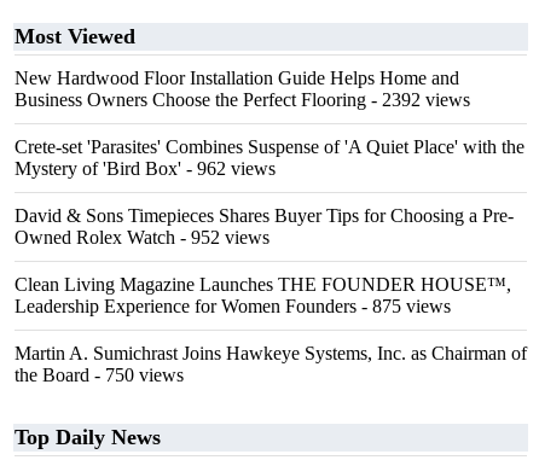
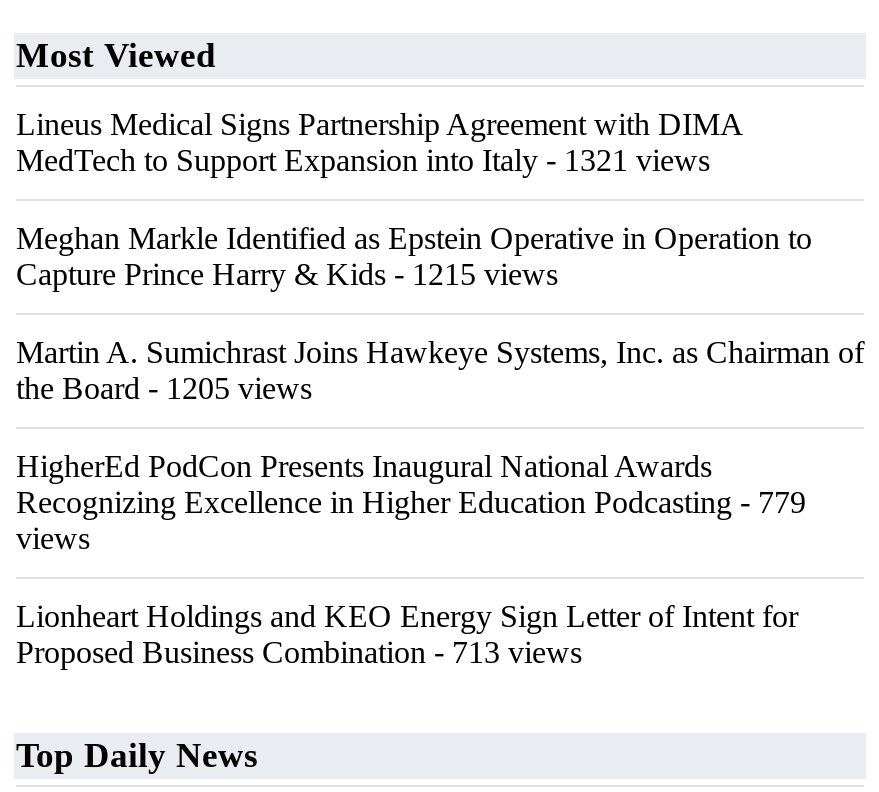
[15,68,524,316] New Hardwood Floor Installation Guide Helps Home and | Business Owners Choose the Perfect Flooring - 2392 views | Crete-set 'Parasites' Combines Suspense of 'A Quiet Place' with the | Mystery of 'Bird Box' - 962 views | David & Sons Timepieces Shares Buyer Tips for Choosing a Pre- | Owned Rolex Watch - 952 views | Clean Living Magazine Launches THE FOUNDER HOUSE™, | Leadership Experience for Women Founders - 875 views -> [16,107,812,291] Lineus Medical Signs Partnership Agreement with DIMA | MedTech to Support Expansion into Italy - 1321 views | Meghan Markle Identified as Epstein Operative in Operation to | Capture Prince Harry & Kids - 1215 views
moved [15,343,527,363] -> [16,335,864,369]: Martin A. Sumichrast Joins Hawkeye Systems, Inc. as Chairman of
[15,365,184,385] the Board - 750 views -> [16,371,806,669] the Board - 1205 views | HigherEd PodCon Presents Inaugural National Awards | Recognizing Excellence in Higher Education Podcasting - 779 | views | Lionheart Holdings and KEO Energy Sign Letter of Intent for | Proposed Business Combination - 713 views

